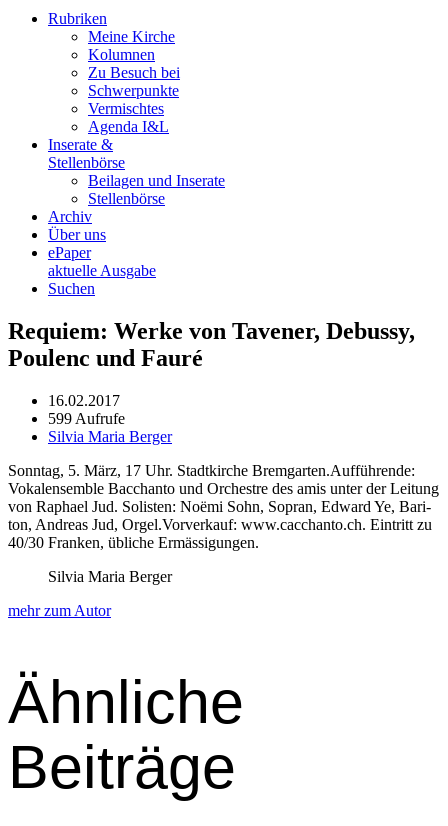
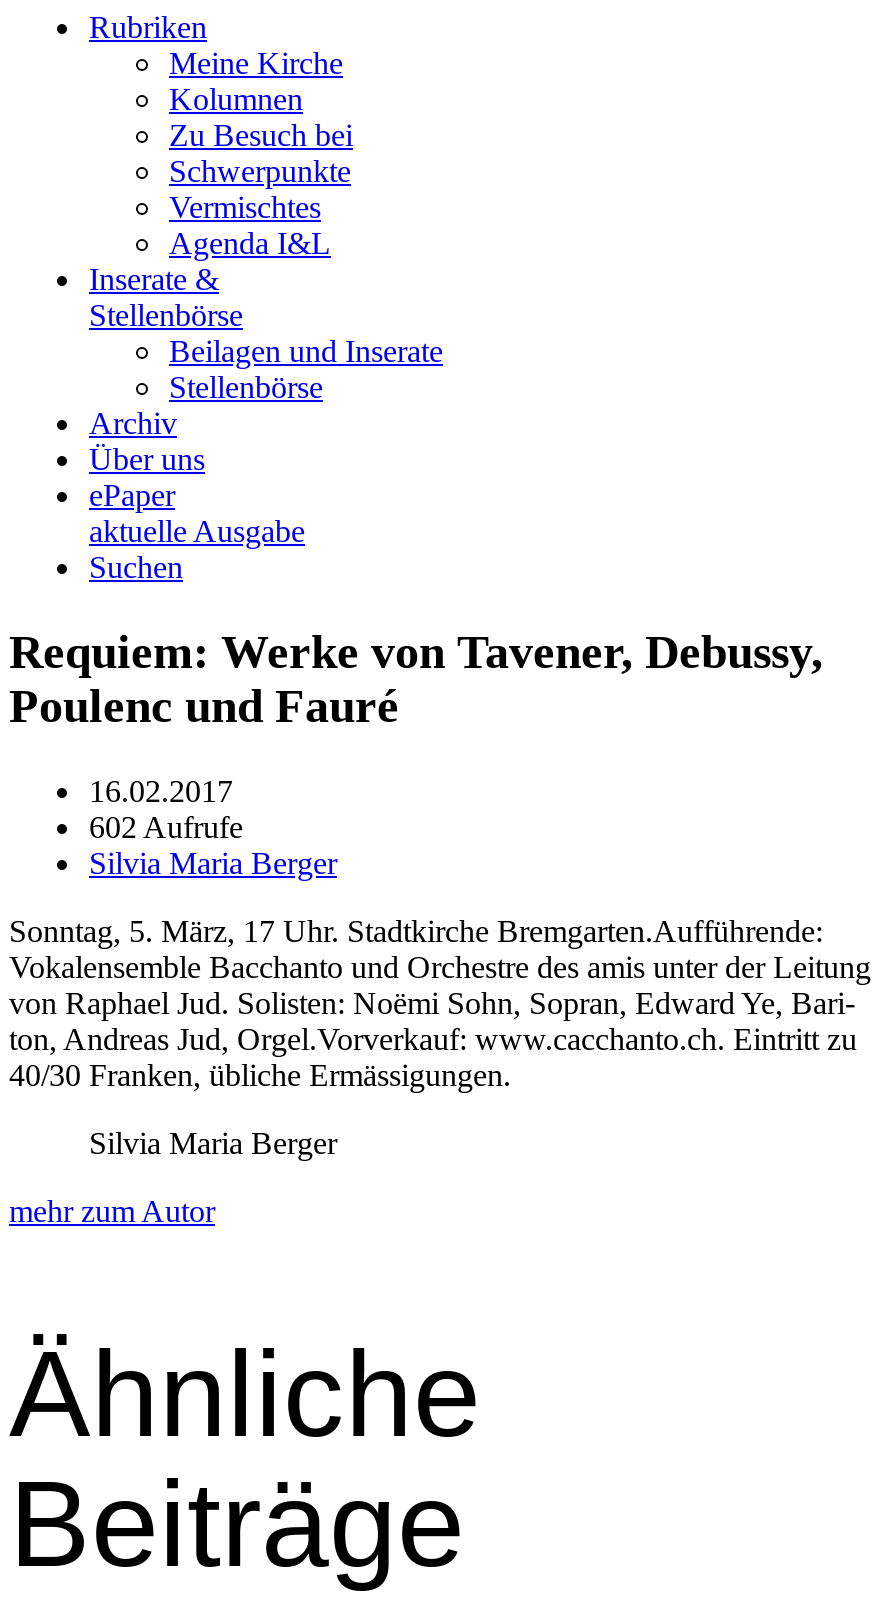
[48,410,125,427] 599 Aufrufe -> [89,810,243,844] 602 Aufrufe

